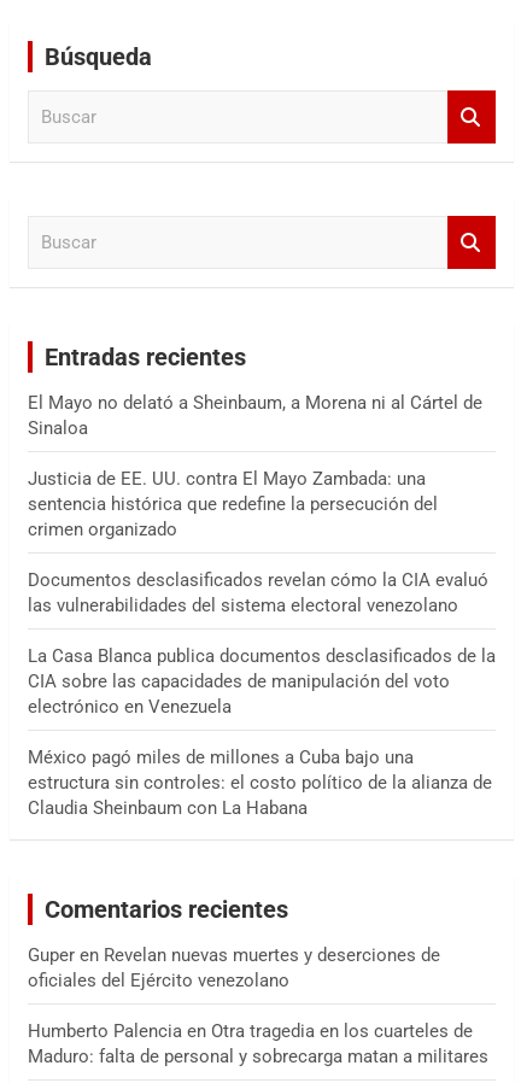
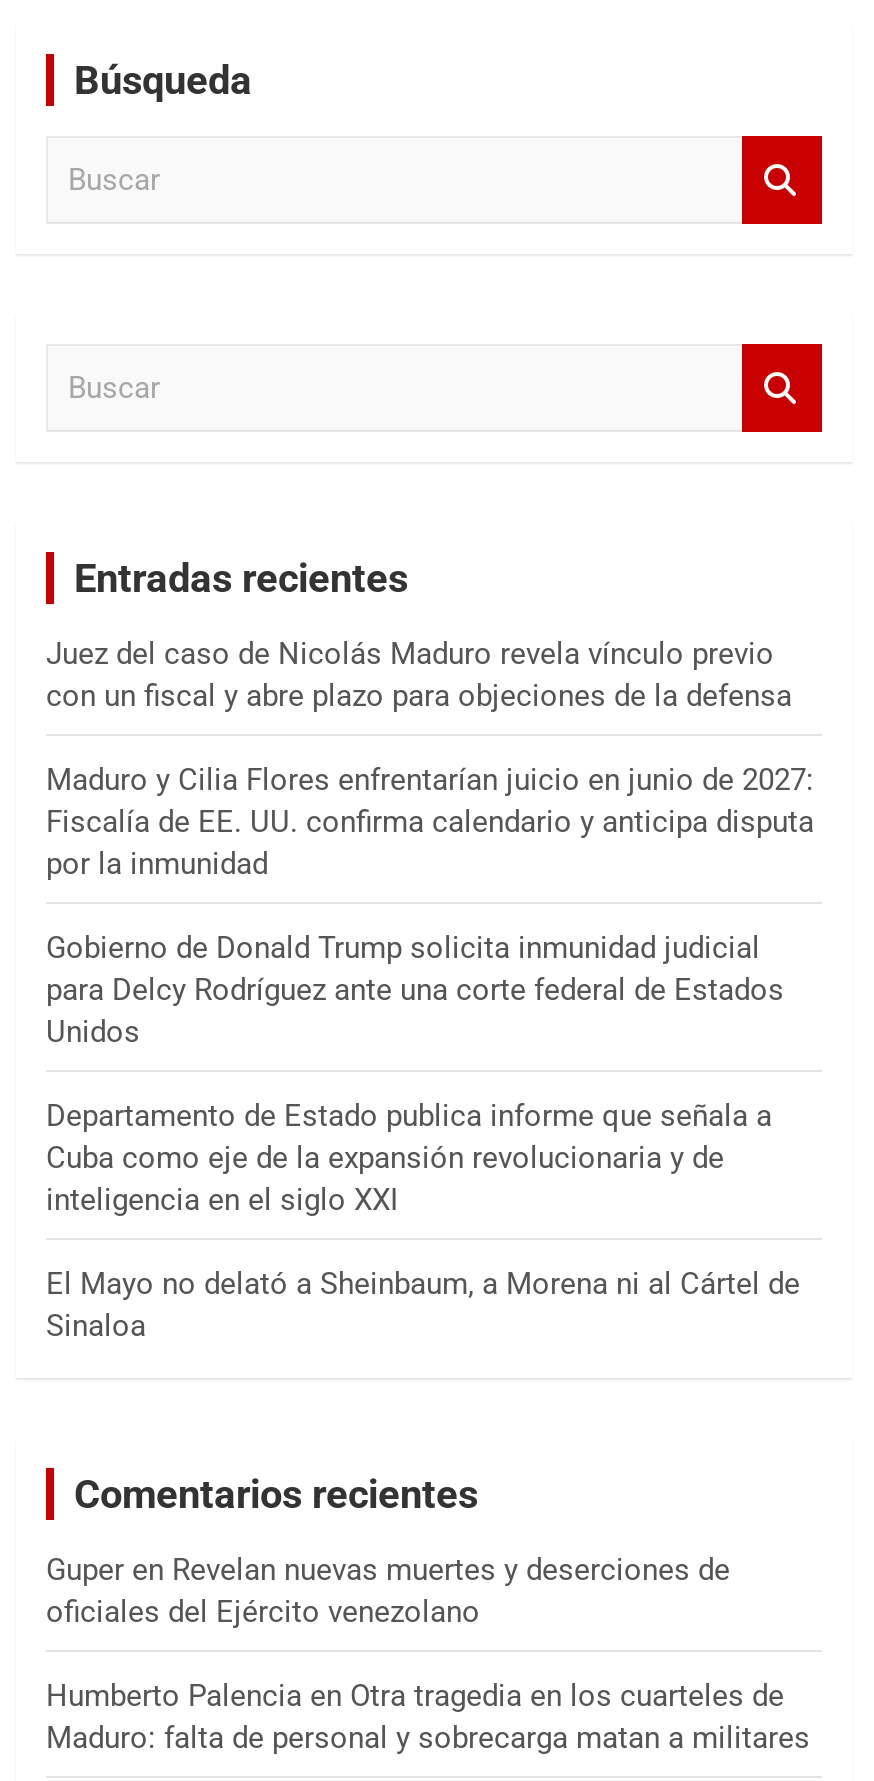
none -> [46,636,814,1218] Juez del caso de Nicolás Maduro revela vínculo previo | con un fiscal y abre plazo para objeciones de la defensa | Maduro y Cilia Flores enfrentarían juicio en junio de 2027: | Fiscalía de EE. UU. confirma calendario y anticipa disputa | por la inmunidad | Gobierno de Donald Trump solicita inmunidad judicial | para Delcy Rodríguez ante una corte federal de Estados | Unidos | Departamento de Estado publica informe que señala a | Cuba como eje de la expansión revolucionaria y de | inteligencia en el siglo XXI
moved [28,391,482,438] -> [46,1266,800,1344]: El Mayo no delató a Sheinbaum, a Morena ni al Cártel de | Sinaloa
[28,467,496,818] Justicia de EE. UU. contra El Mayo Zambada: una | sentencia histórica que redefine la persecución del | crimen organizado | Documentos desclasificados revelan cómo la CIA evaluó | las vulnerabilidades del sistema electoral venezolano | La Casa Blanca publica documentos desclasificados de la | CIA sobre las capacidades de manipulación del voto | electrónico en Venezuela | México pagó miles de millones a Cuba bajo una | estructura sin controles: el costo político de la alianza de | Claudia Sheinbaum con La Habana -> none

